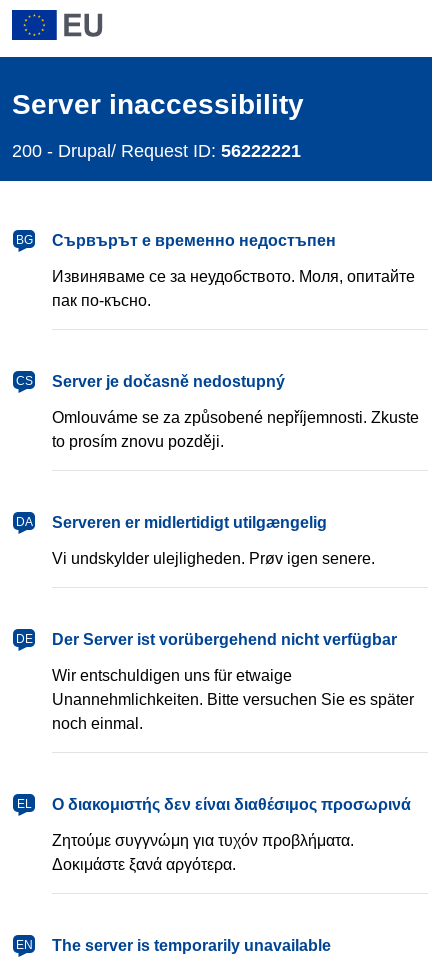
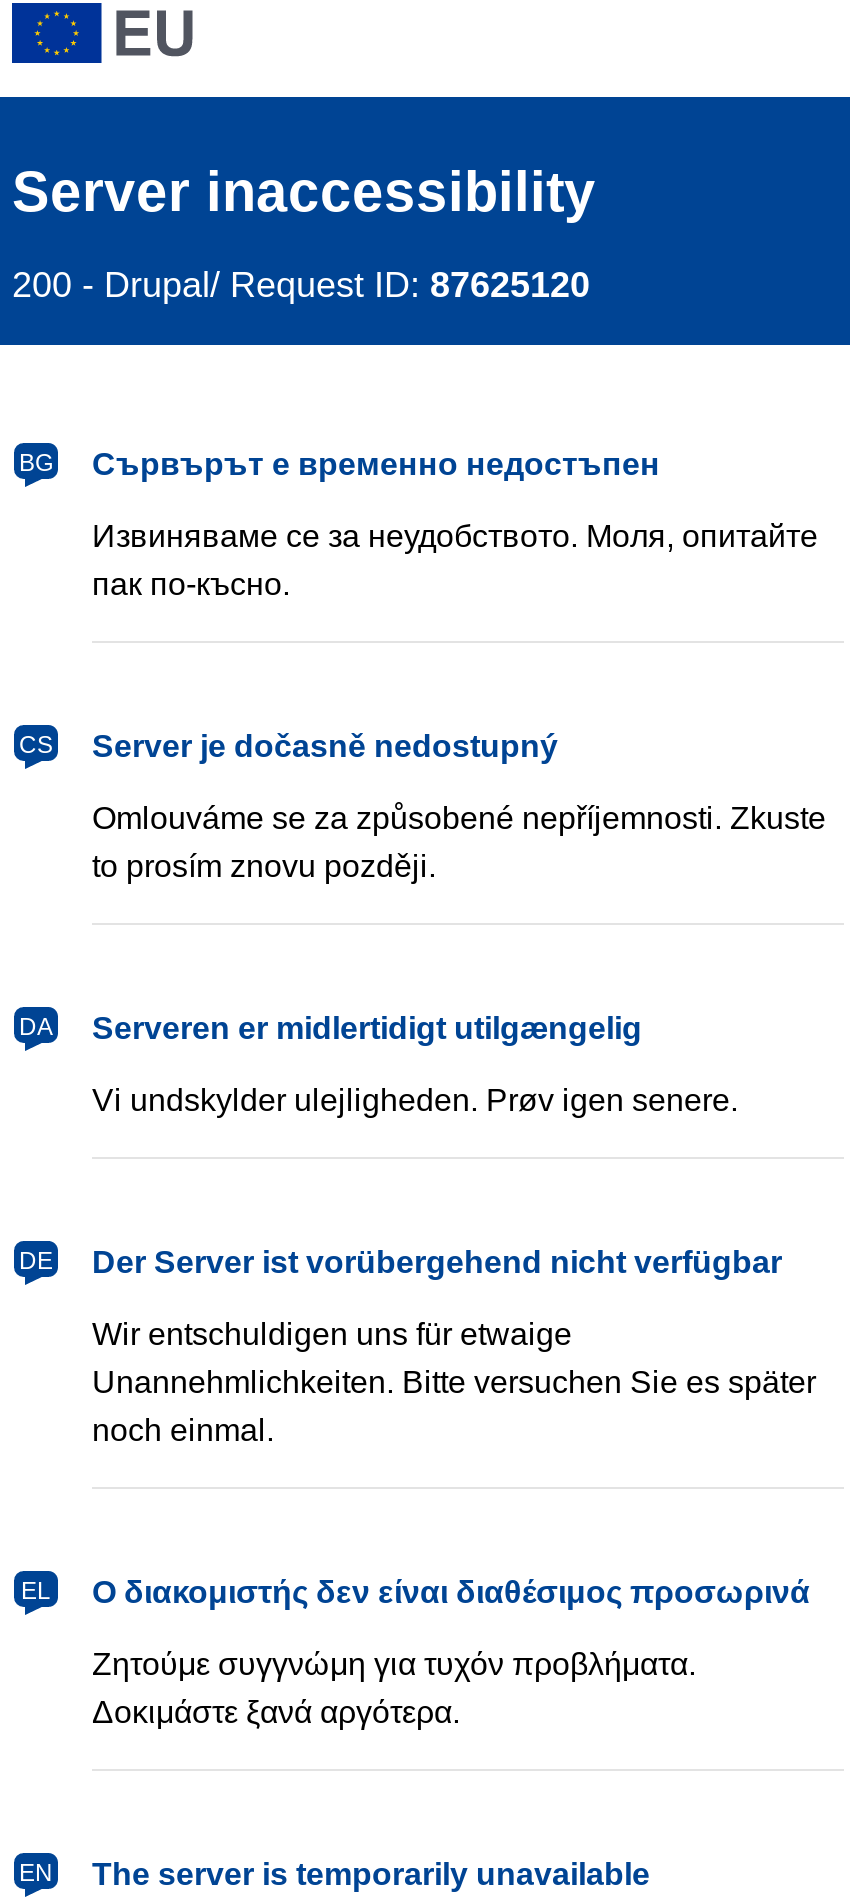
[12,141,301,161] 200 - Drupal/ Request ID: 56222221 -> [12,265,590,305] 200 - Drupal/ Request ID: 87625120

